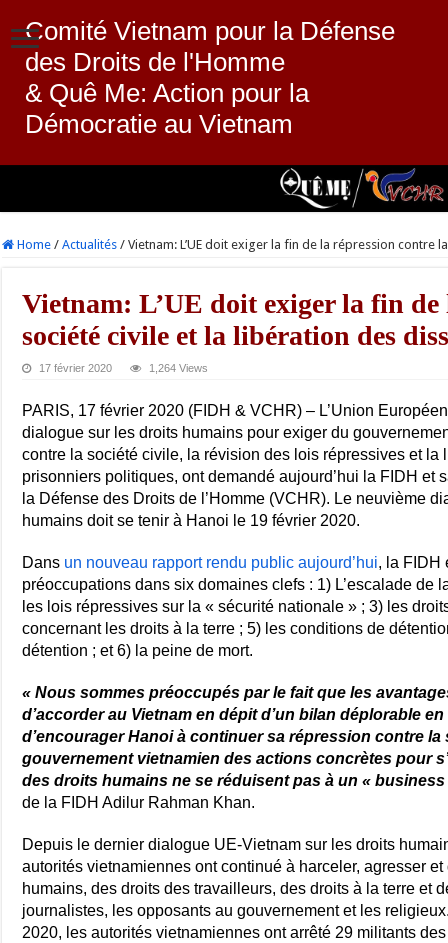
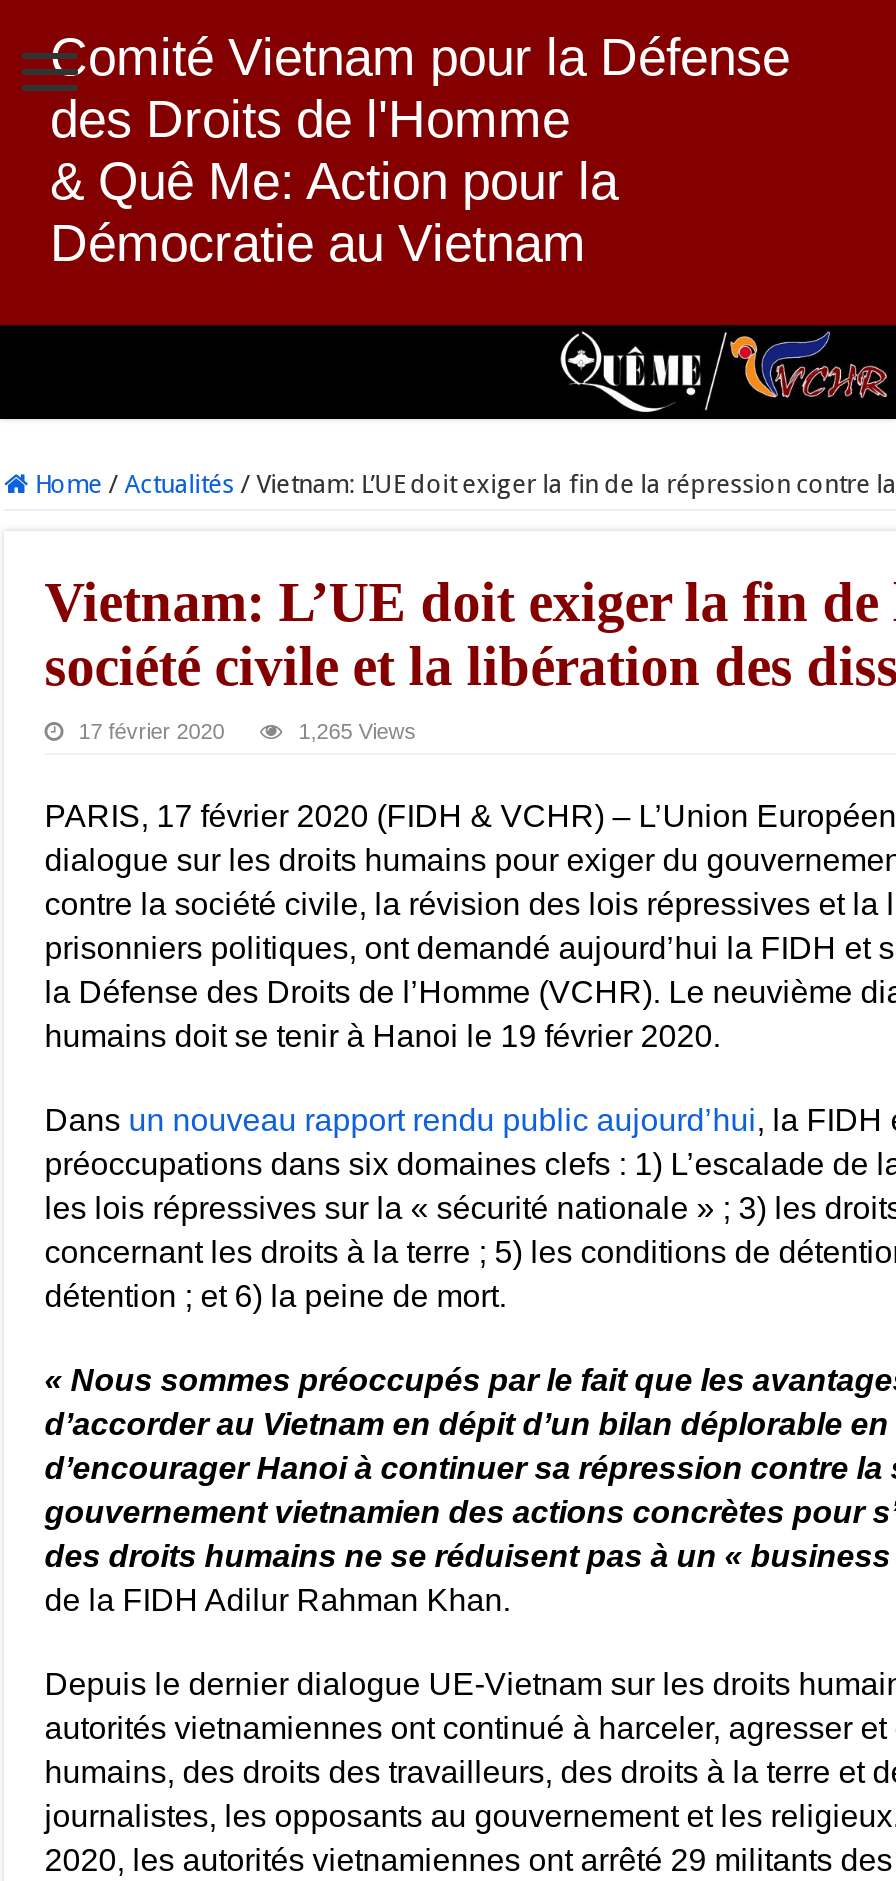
[149,362,208,374] 1,264 Views -> [298,718,416,742] 1,265 Views

